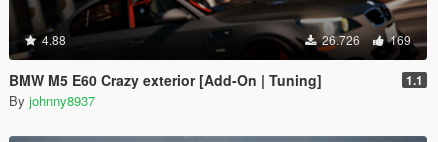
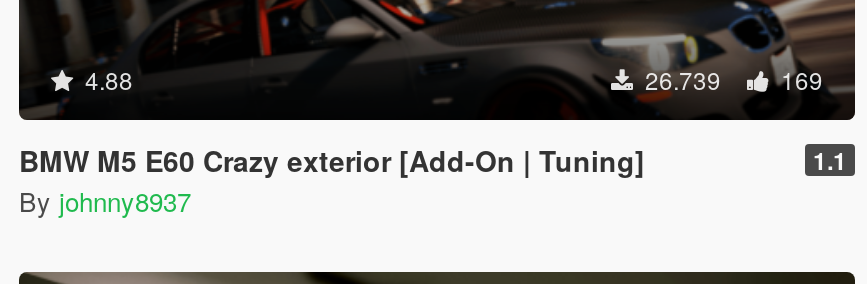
[319,31,363,48] 26.726 -> [639,62,727,96] 26.739

